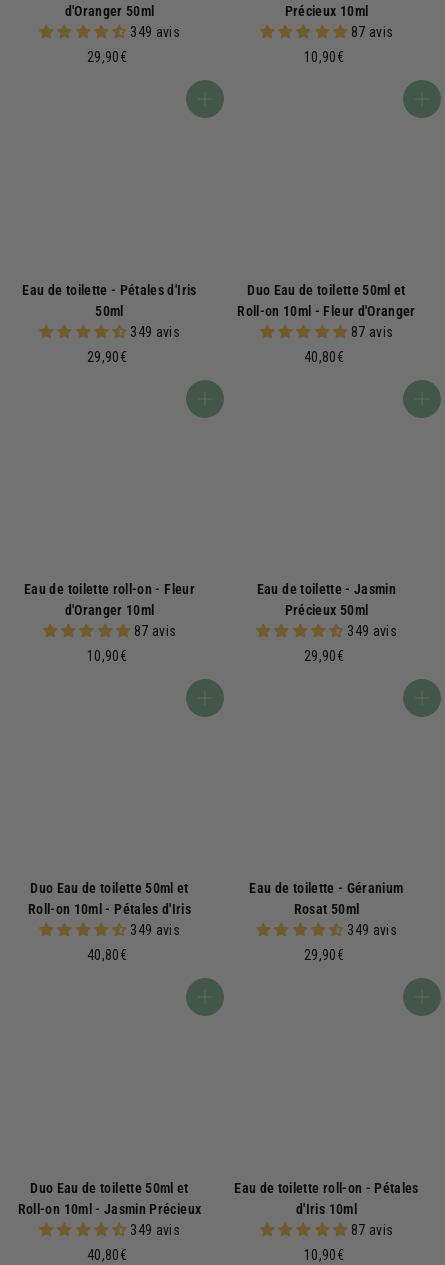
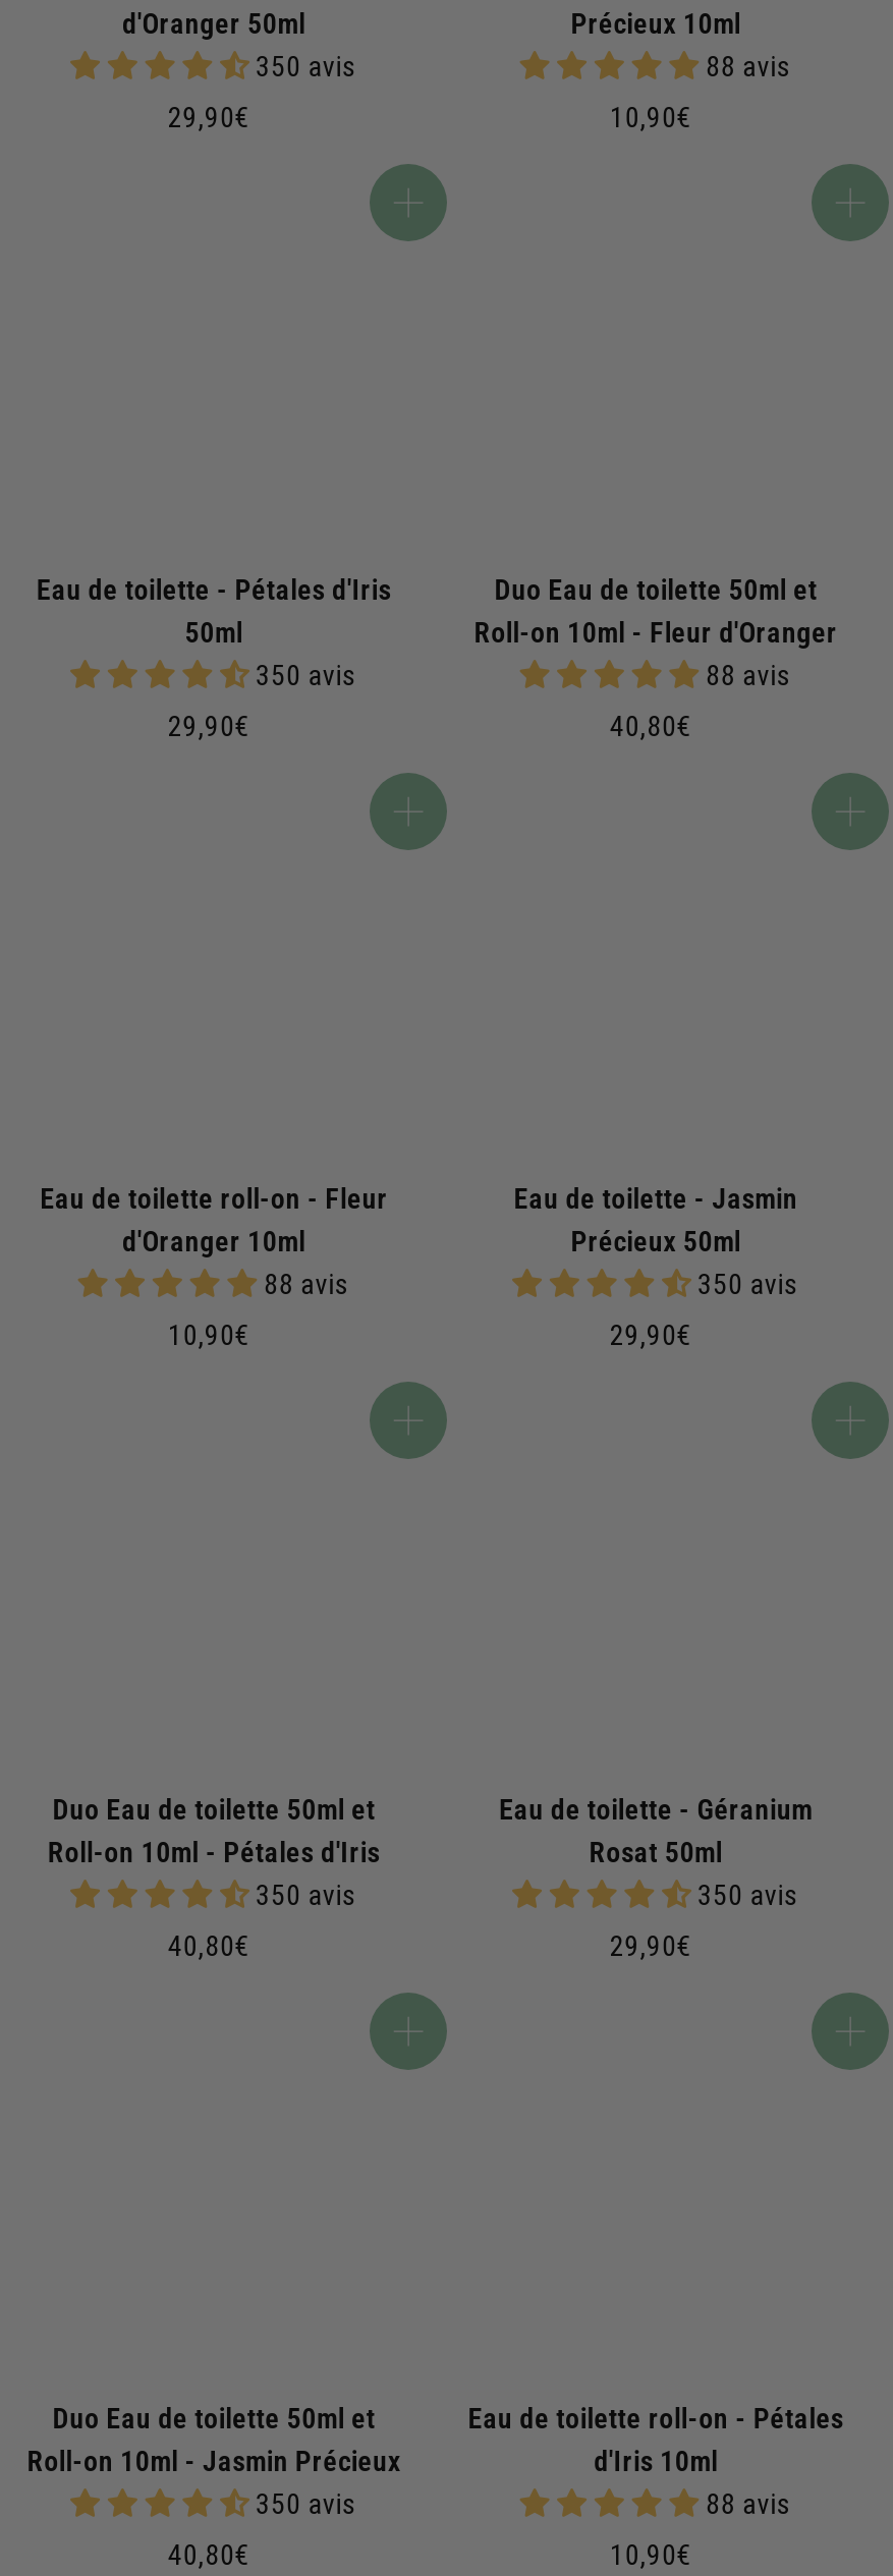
[130,24,180,40] 349 avis -> [256,49,357,82] 350 avis
[351,24,393,40] 87 avis -> [705,49,792,82] 88 avis
[130,324,180,340] 349 avis -> [256,659,357,692] 350 avis
[351,324,393,340] 87 avis -> [705,659,792,692] 88 avis
[134,623,176,639] 87 avis -> [263,1268,350,1301] 88 avis
[347,623,397,639] 349 avis -> [698,1268,799,1301] 350 avis
[130,922,180,938] 349 avis -> [256,1878,357,1911] 350 avis
[347,922,397,938] 349 avis -> [698,1878,799,1911] 350 avis
[130,1222,180,1238] 349 avis -> [256,2488,357,2520] 350 avis
[351,1222,393,1238] 87 avis -> [705,2488,792,2520] 88 avis

